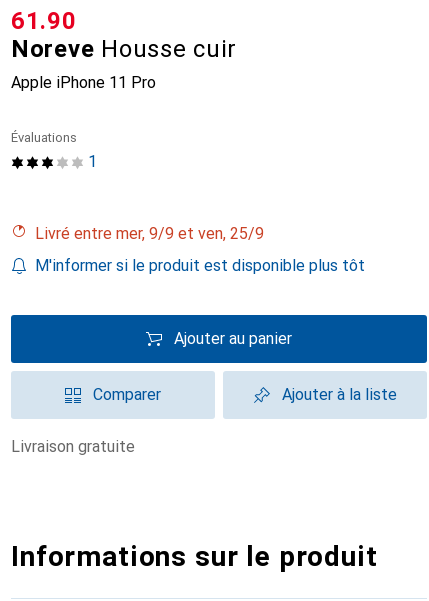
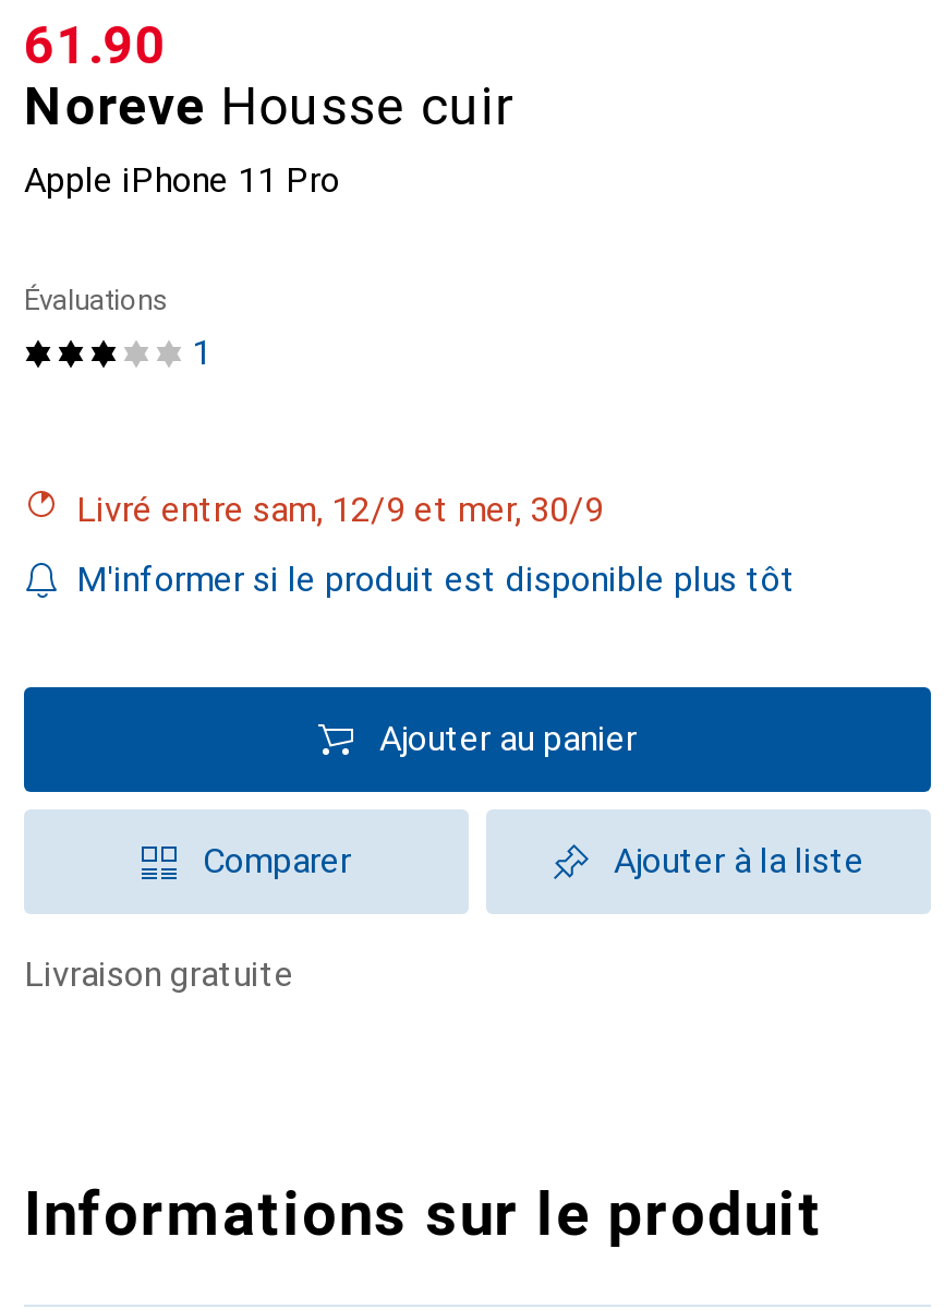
[44,224,264,243] Livré entre mer, 9/9 et ven, 25/9 -> [96,489,604,530] Livré entre sam, 12/9 et mer, 30/9

